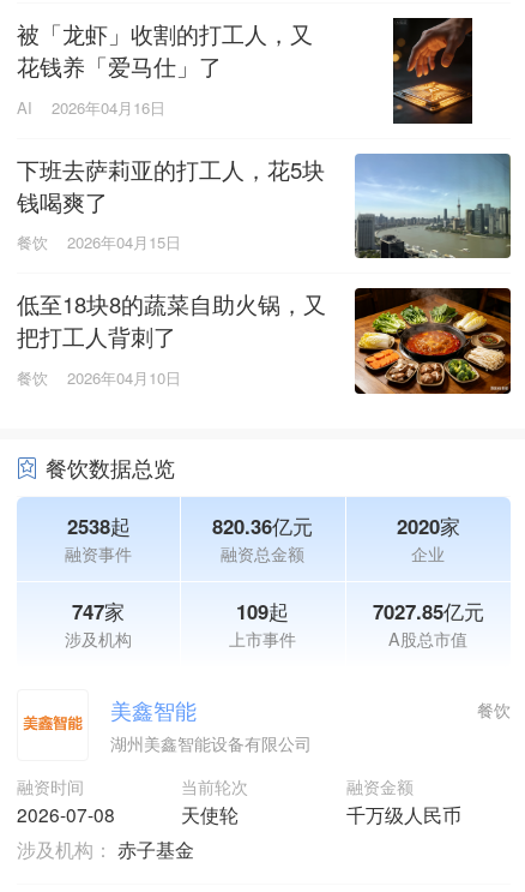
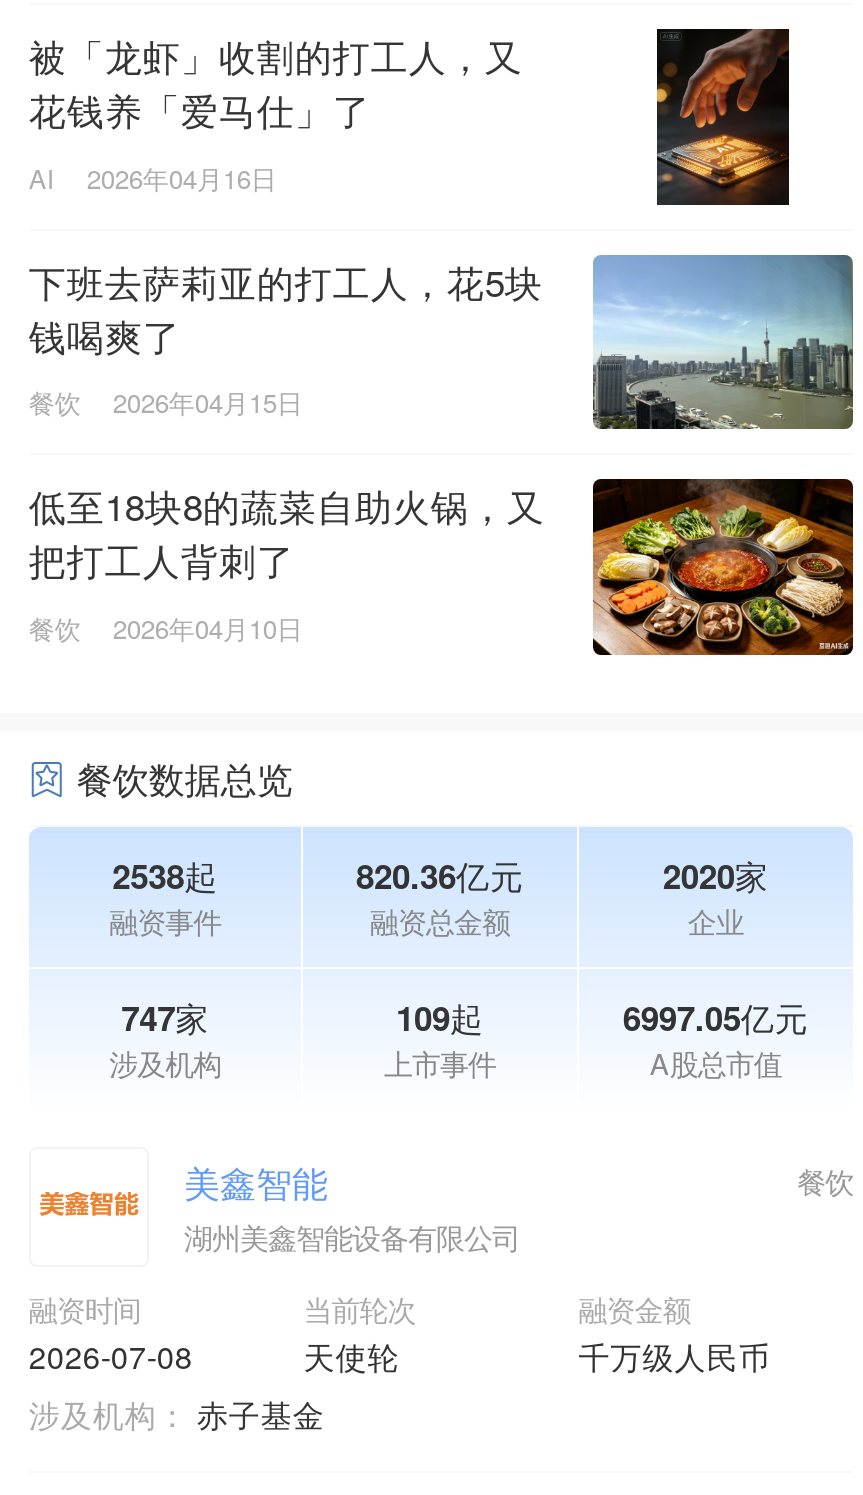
[373,597,484,625] 7027.85亿元 -> [623,993,809,1041] 6997.05亿元

